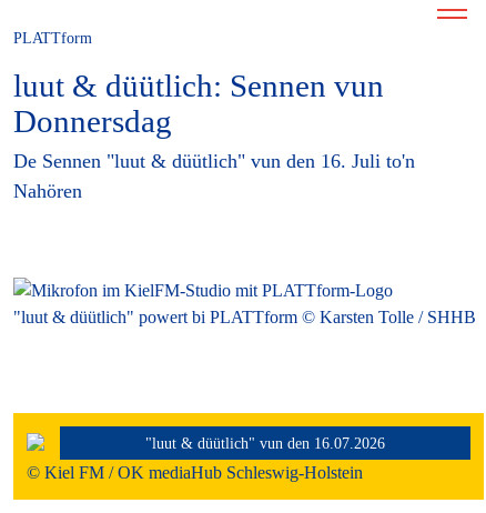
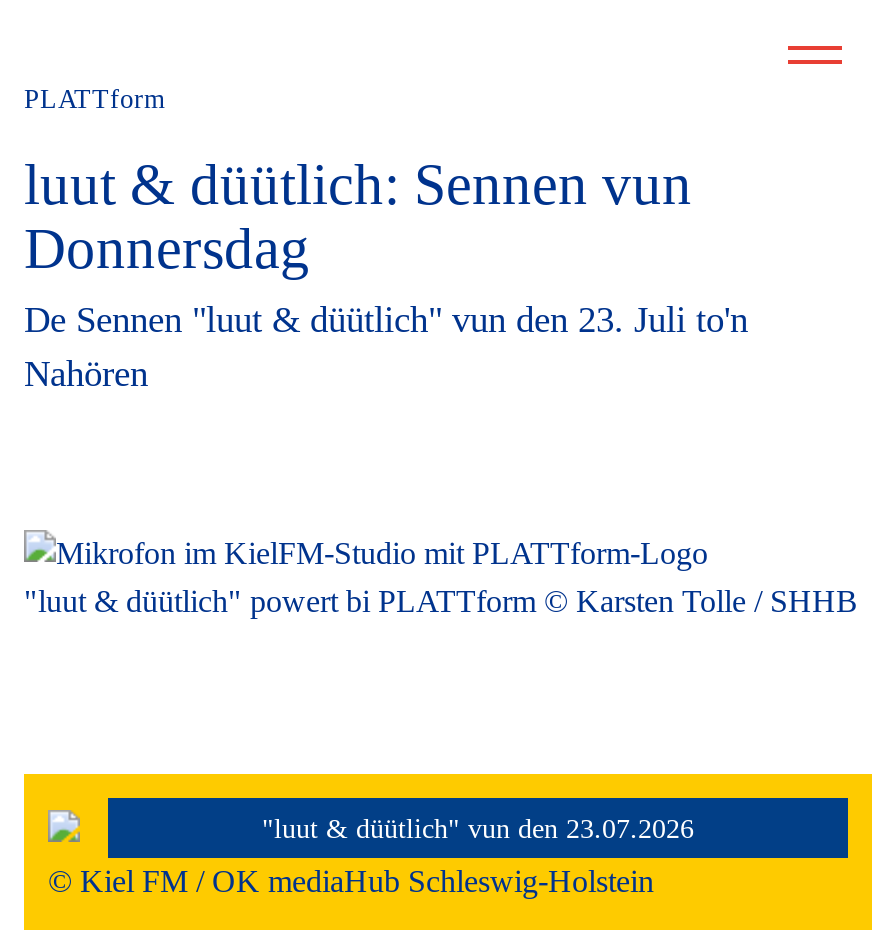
[13,150,415,172] De Sennen "luut & düütlich" vun den 16. Juli to'n -> [24,300,748,340] De Sennen "luut & düütlich" vun den 23. Juli to'n
[145,435,385,452] "luut & düütlich" vun den 16.07.2026 -> [262,813,694,843] "luut & düütlich" vun den 23.07.2026

